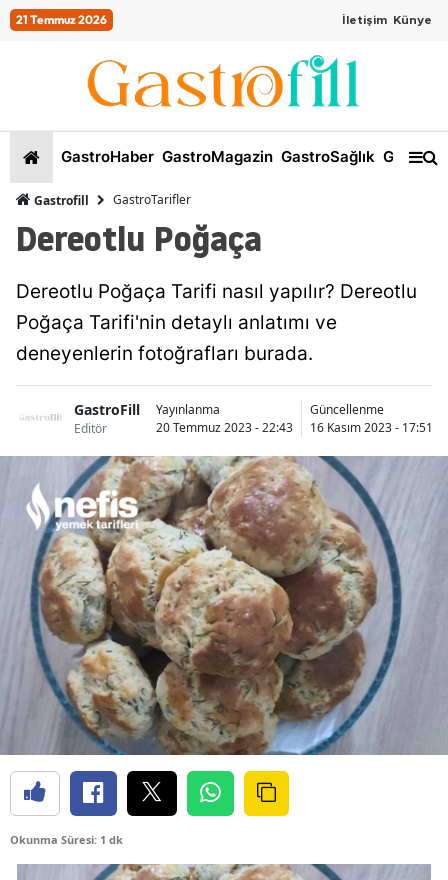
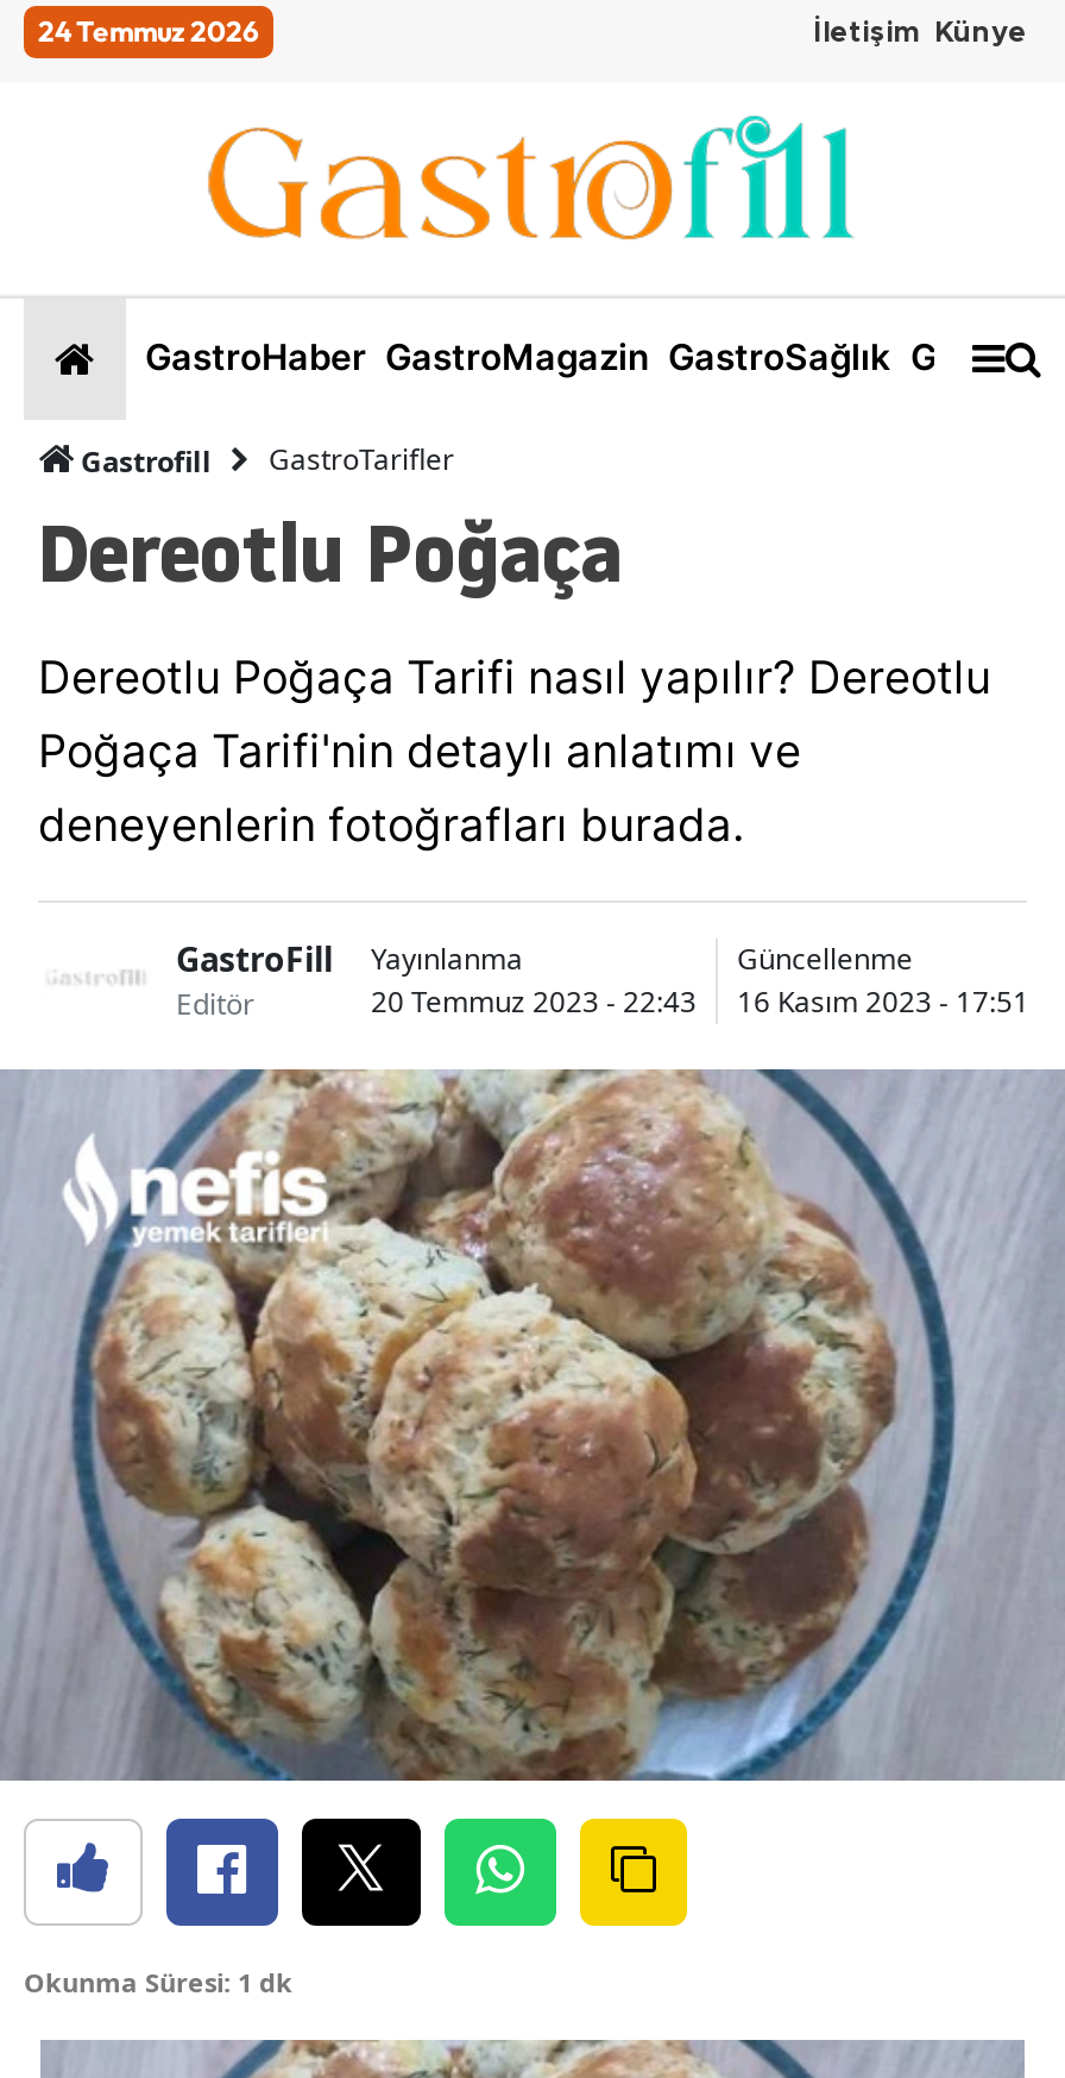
[16,12,107,27] 21 Temmuz 2026 -> [38,13,259,49] 24 Temmuz 2026

